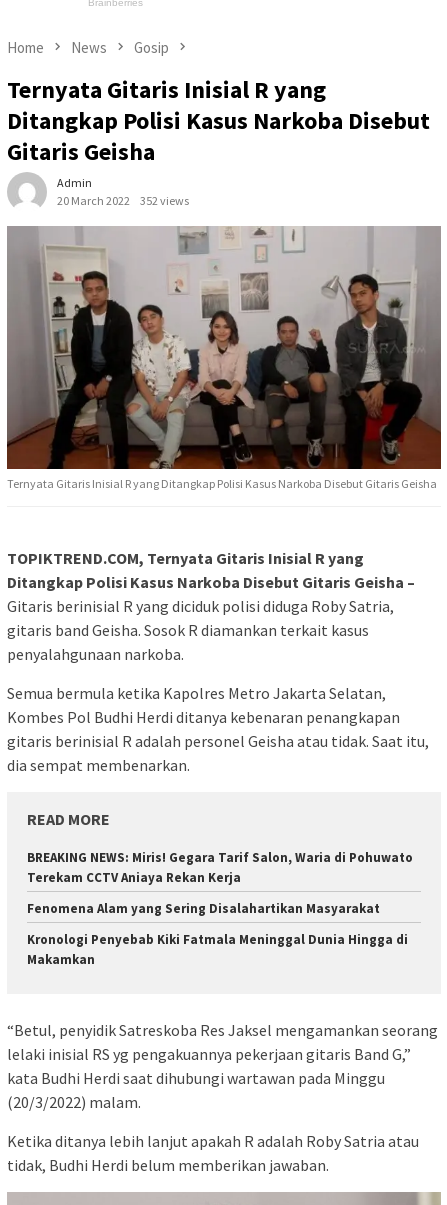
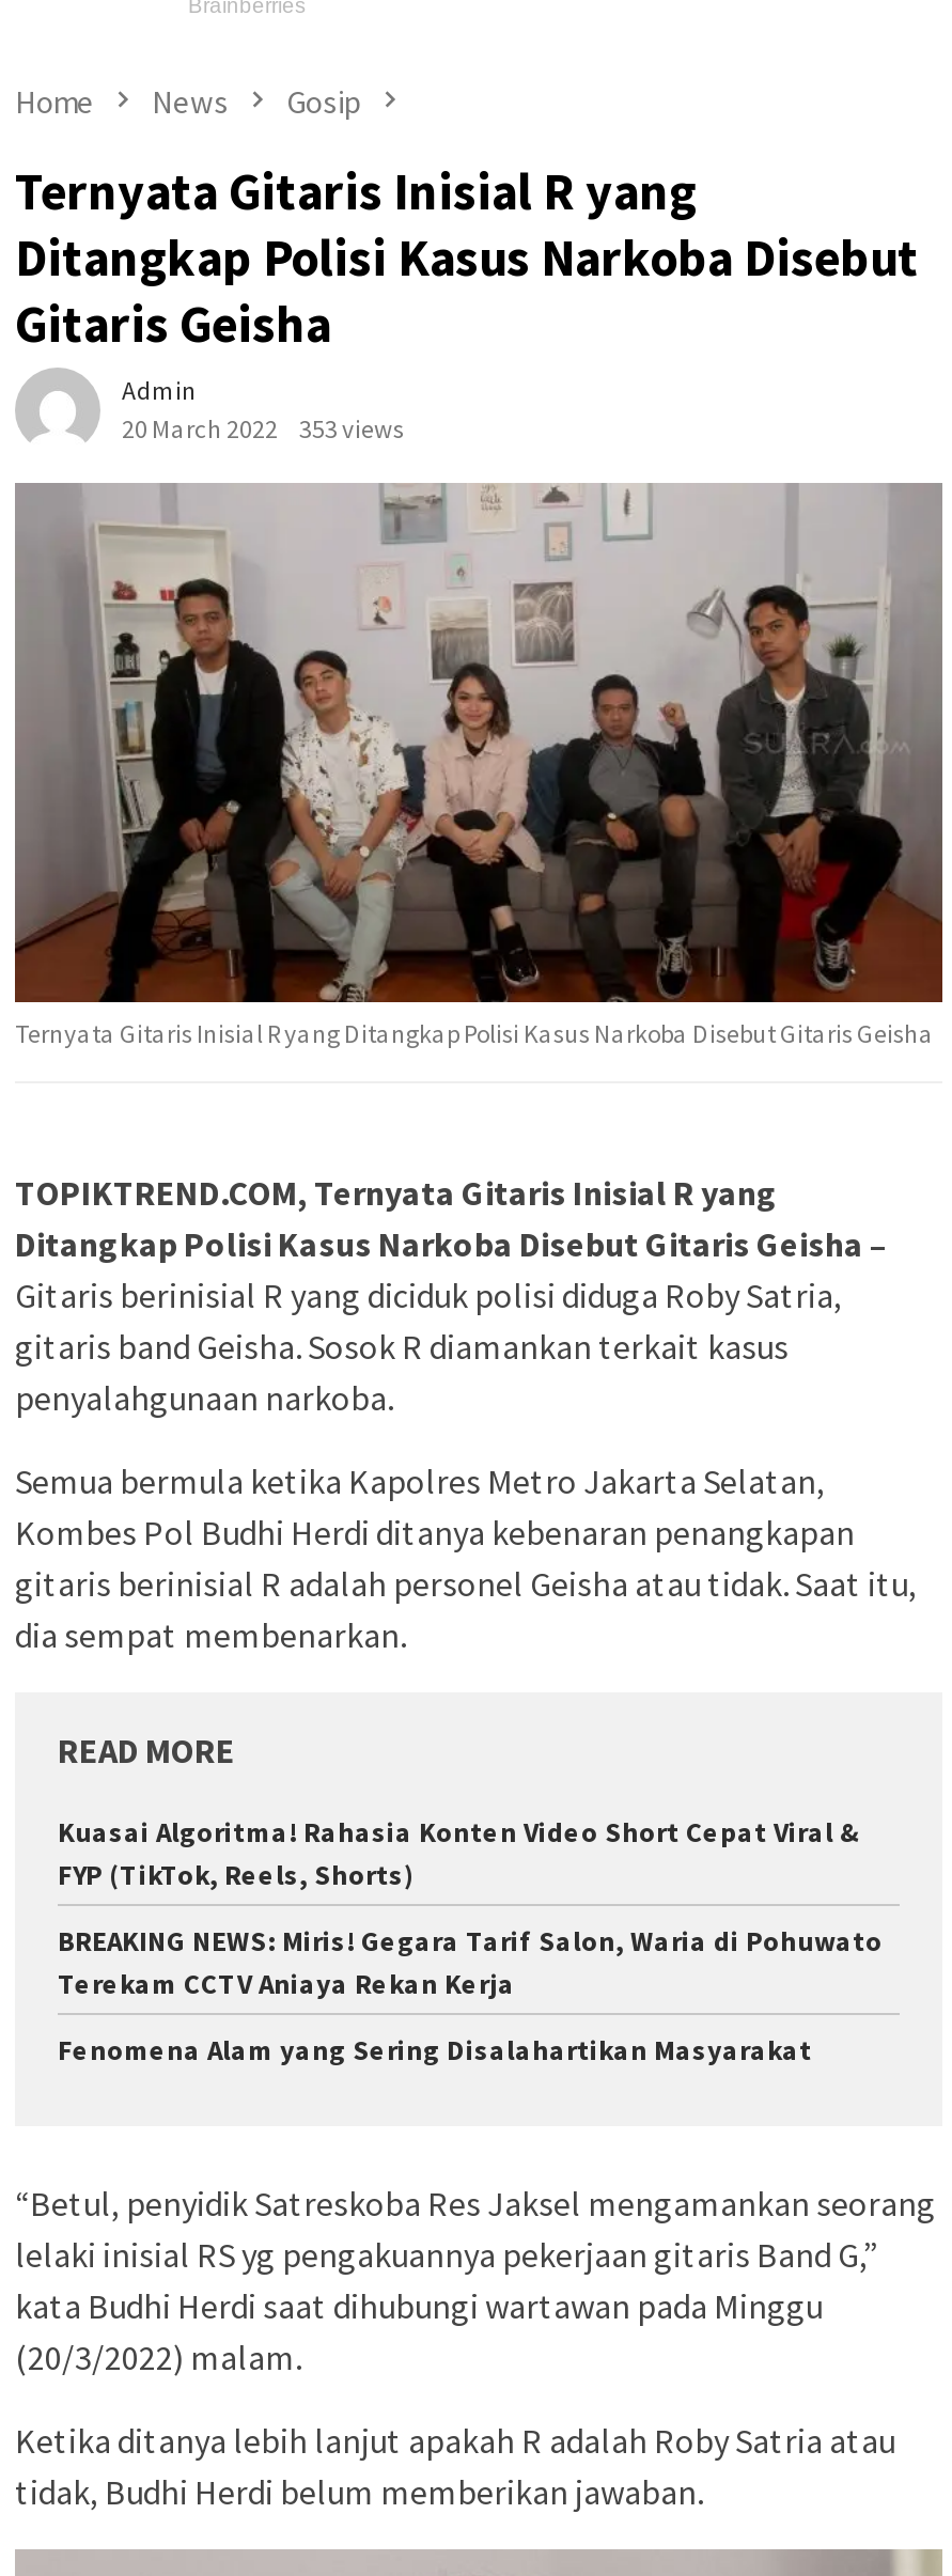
[57,193,189,208] 20 March 2022 352 views -> [122,412,404,444] 20 March 2022 353 views
none -> [58,1814,861,1893] Kuasai Algoritma! Rahasia Konten Video Short Cepat Viral & | FYP (TikTok, Reels, Shorts)
moved [27,849,413,917] -> [58,1923,883,2069]: BREAKING NEWS: Miris! Gegara Tarif Salon, Waria di Pohuwato | Terekam CCTV Aniaya Rekan Kerja | Fenomena Alam yang Sering Disalahartikan Masyarakat
[27,931,408,968] Kronologi Penyebab Kiki Fatmala Meninggal Dunia Hingga di | Makamkan -> none

